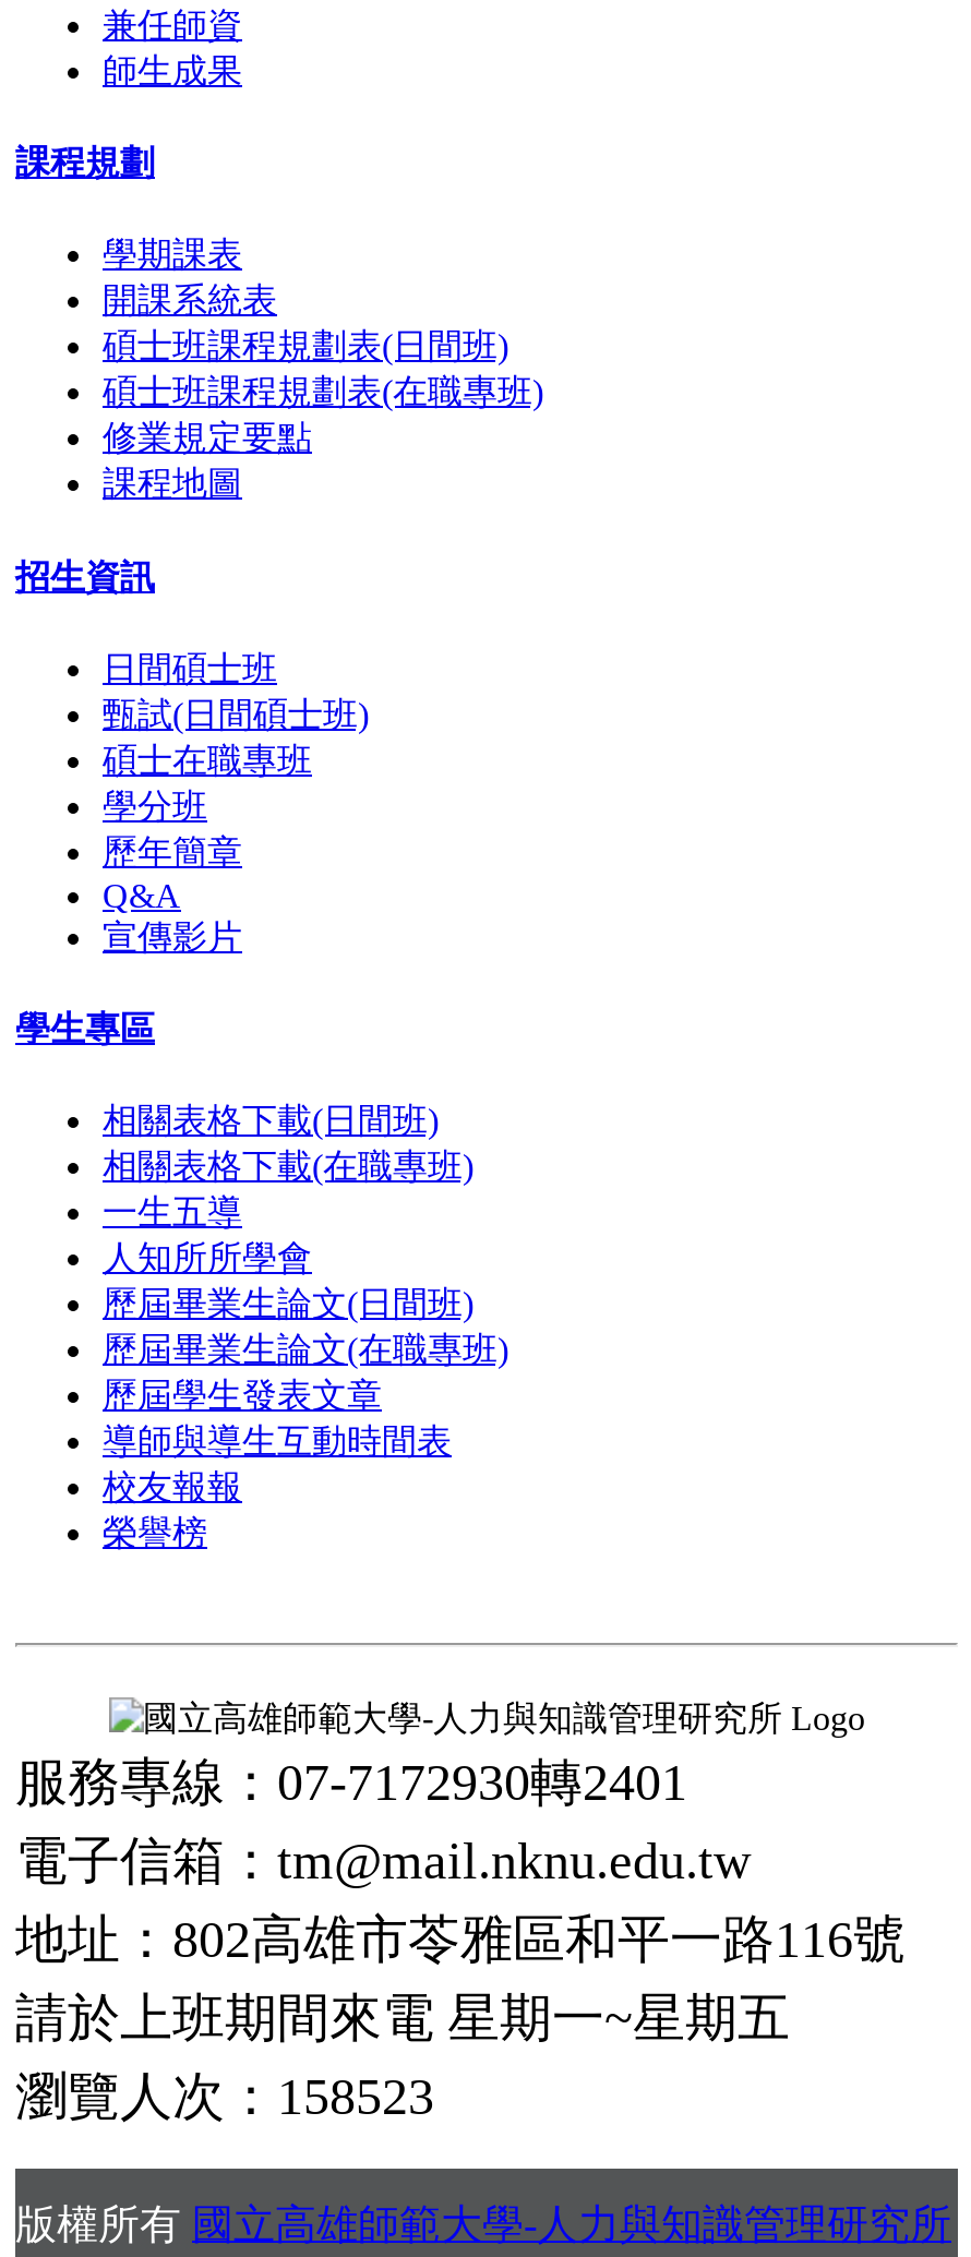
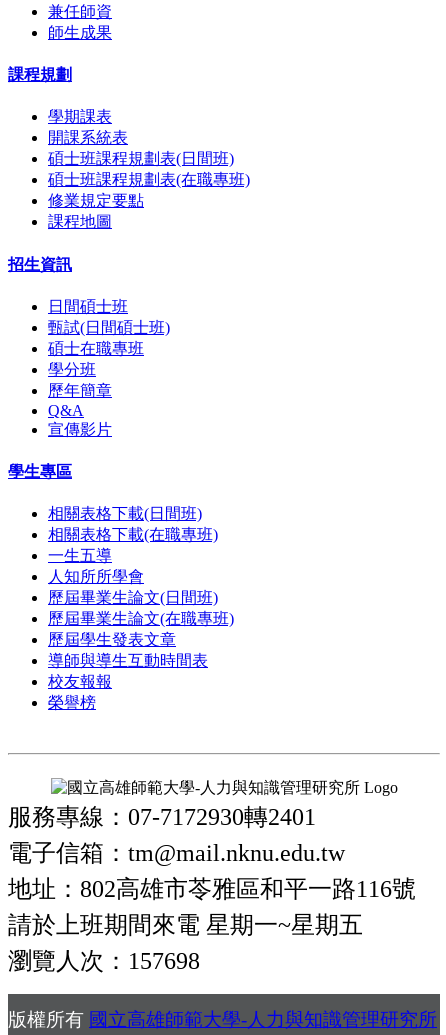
[15,2069,434,2126] 瀏覽人次：158523 -> [8,948,200,974] 瀏覽人次：157698

